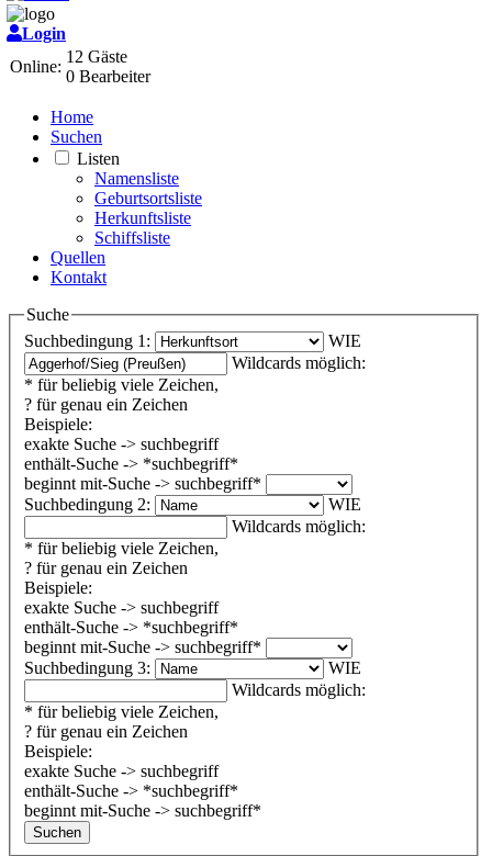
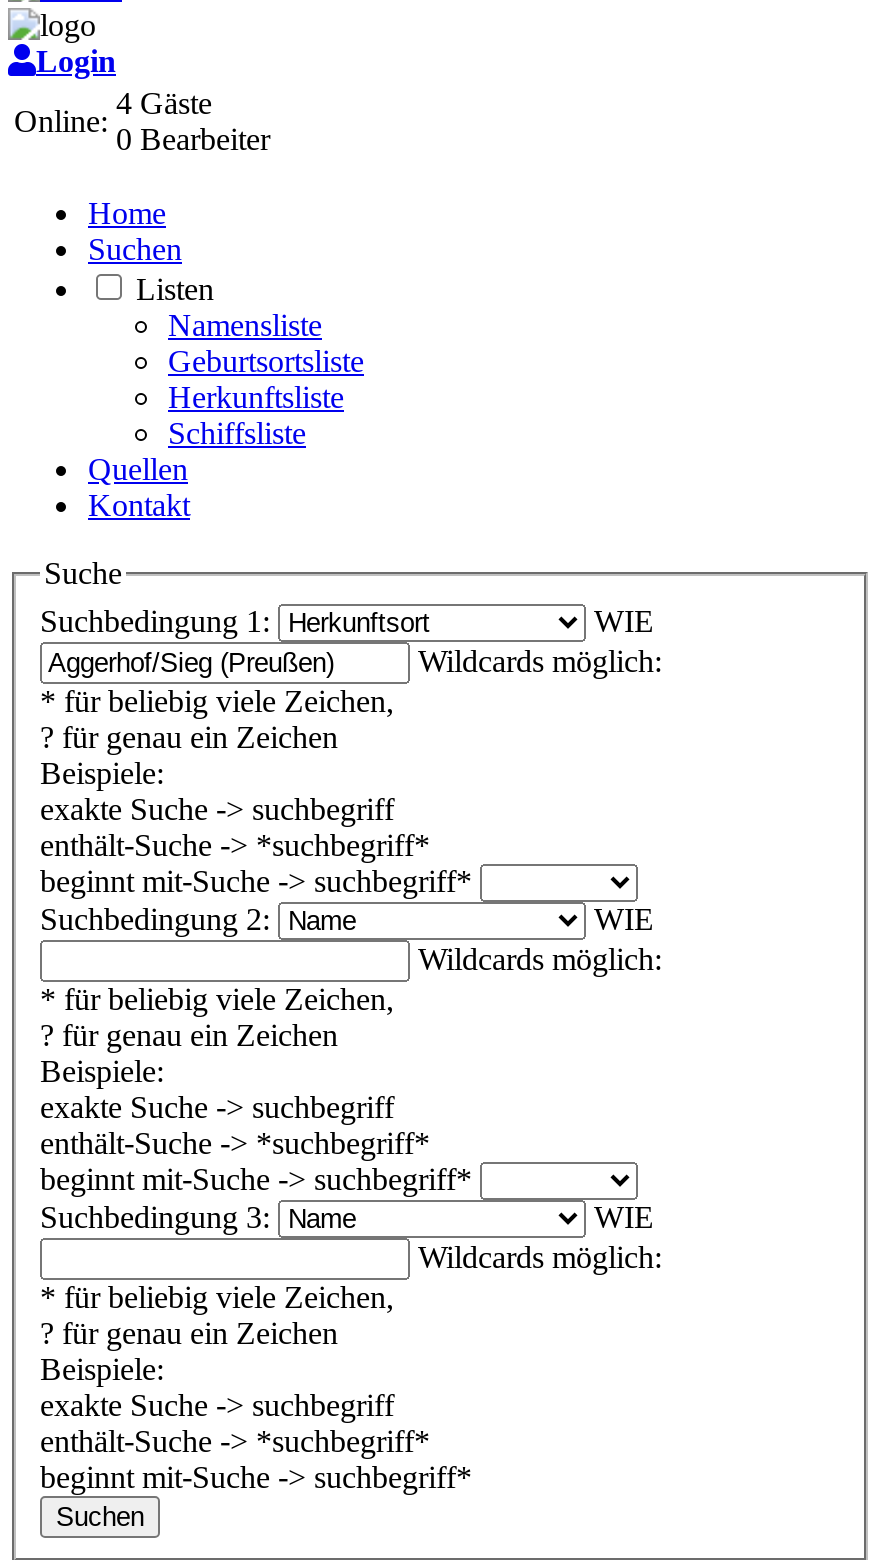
[66,48,127,66] 12 Gäste -> [116,87,212,121] 4 Gäste

